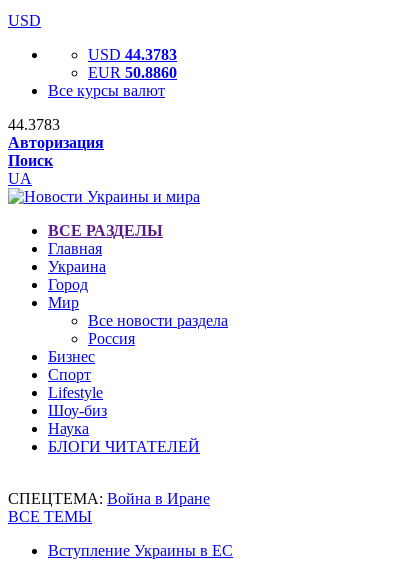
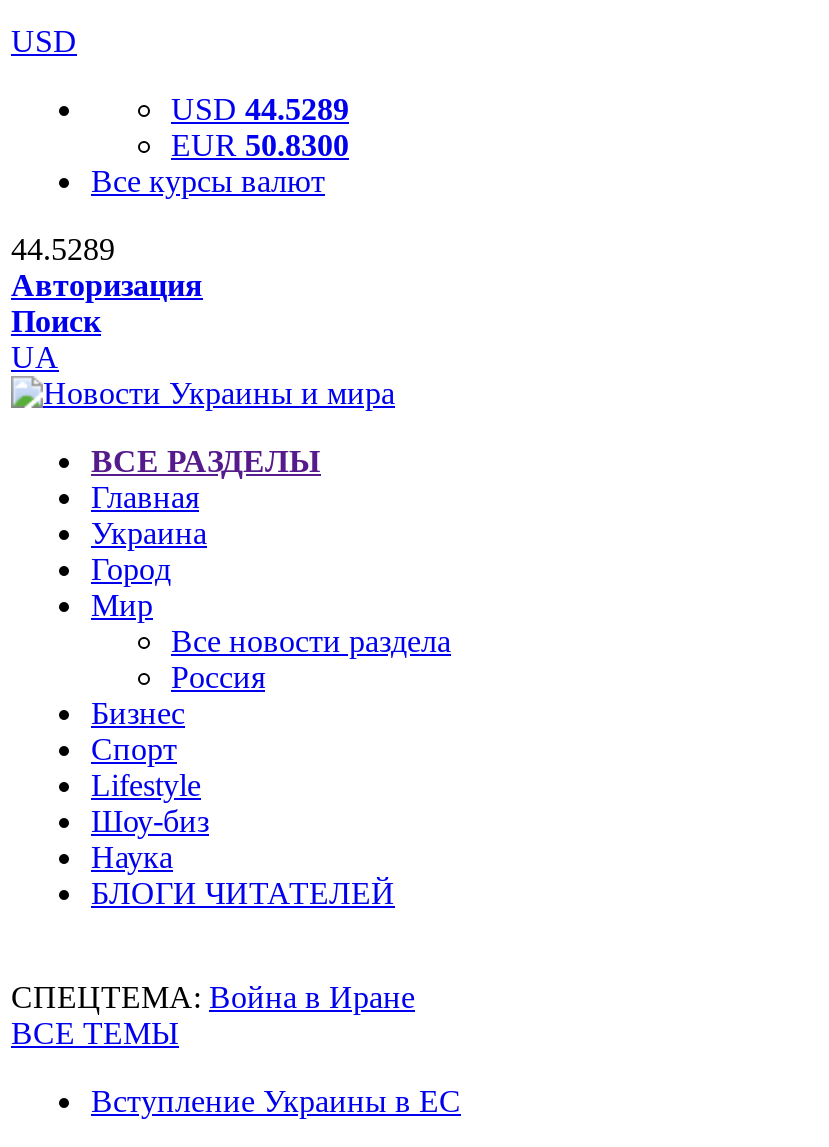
[88,46,177,63] USD 44.3783 -> [171,92,349,126] USD 44.5289
[88,64,177,81] EUR 50.8860 -> [171,128,349,162] EUR 50.8300
[8,116,60,133] 44.3783 -> [11,232,115,266] 44.5289

